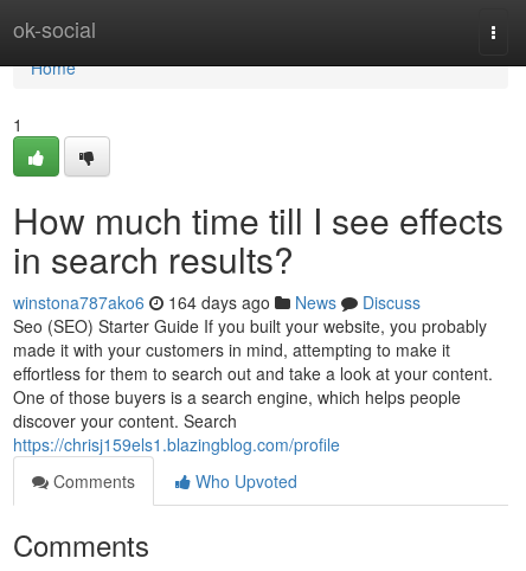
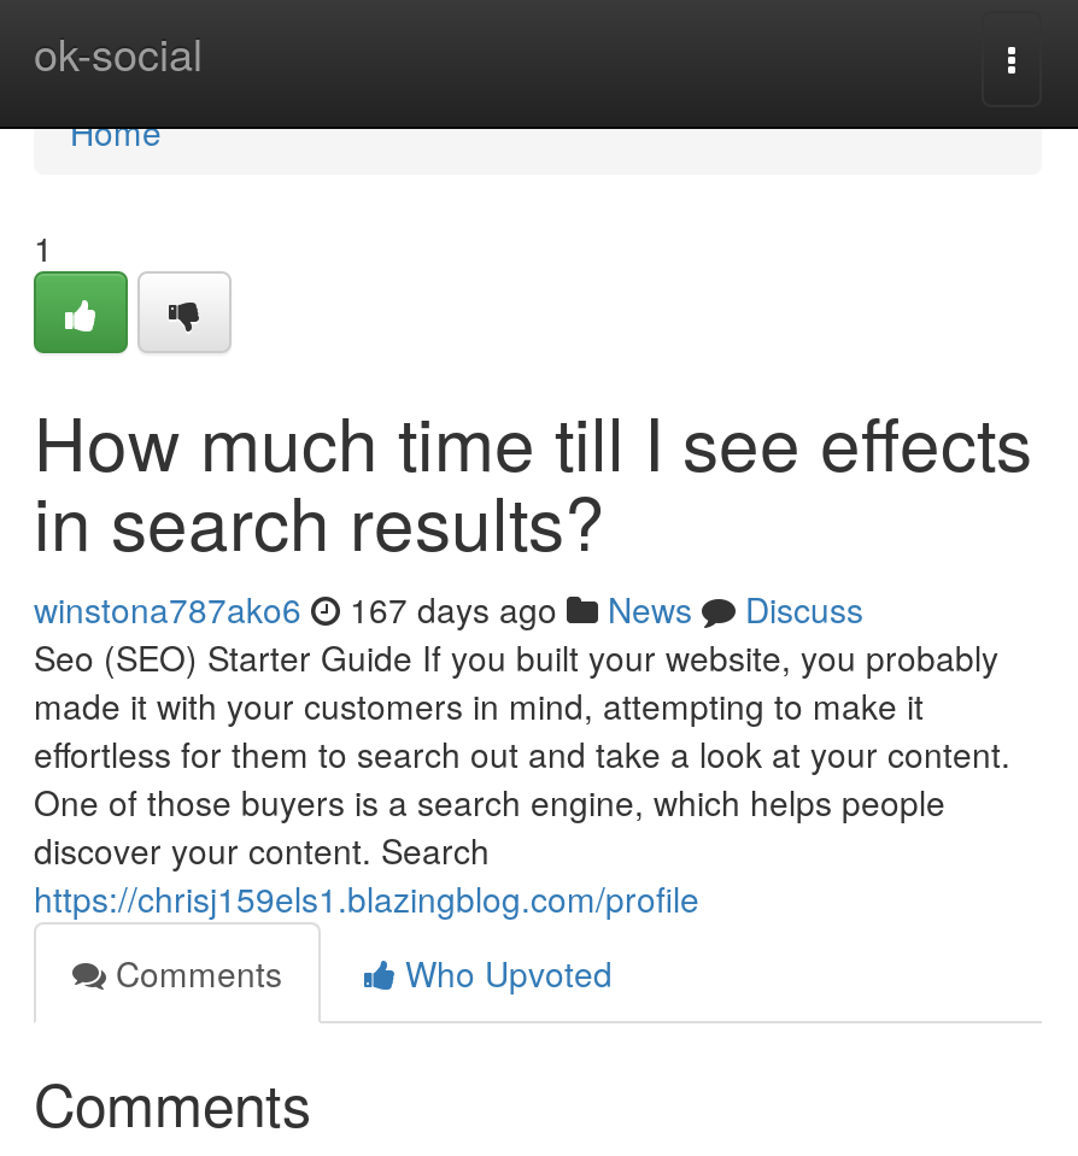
[13,290,421,314] winstona787ako6 164 days ago News Discuss -> [34,585,863,633] winstona787ako6 167 days ago News Discuss

